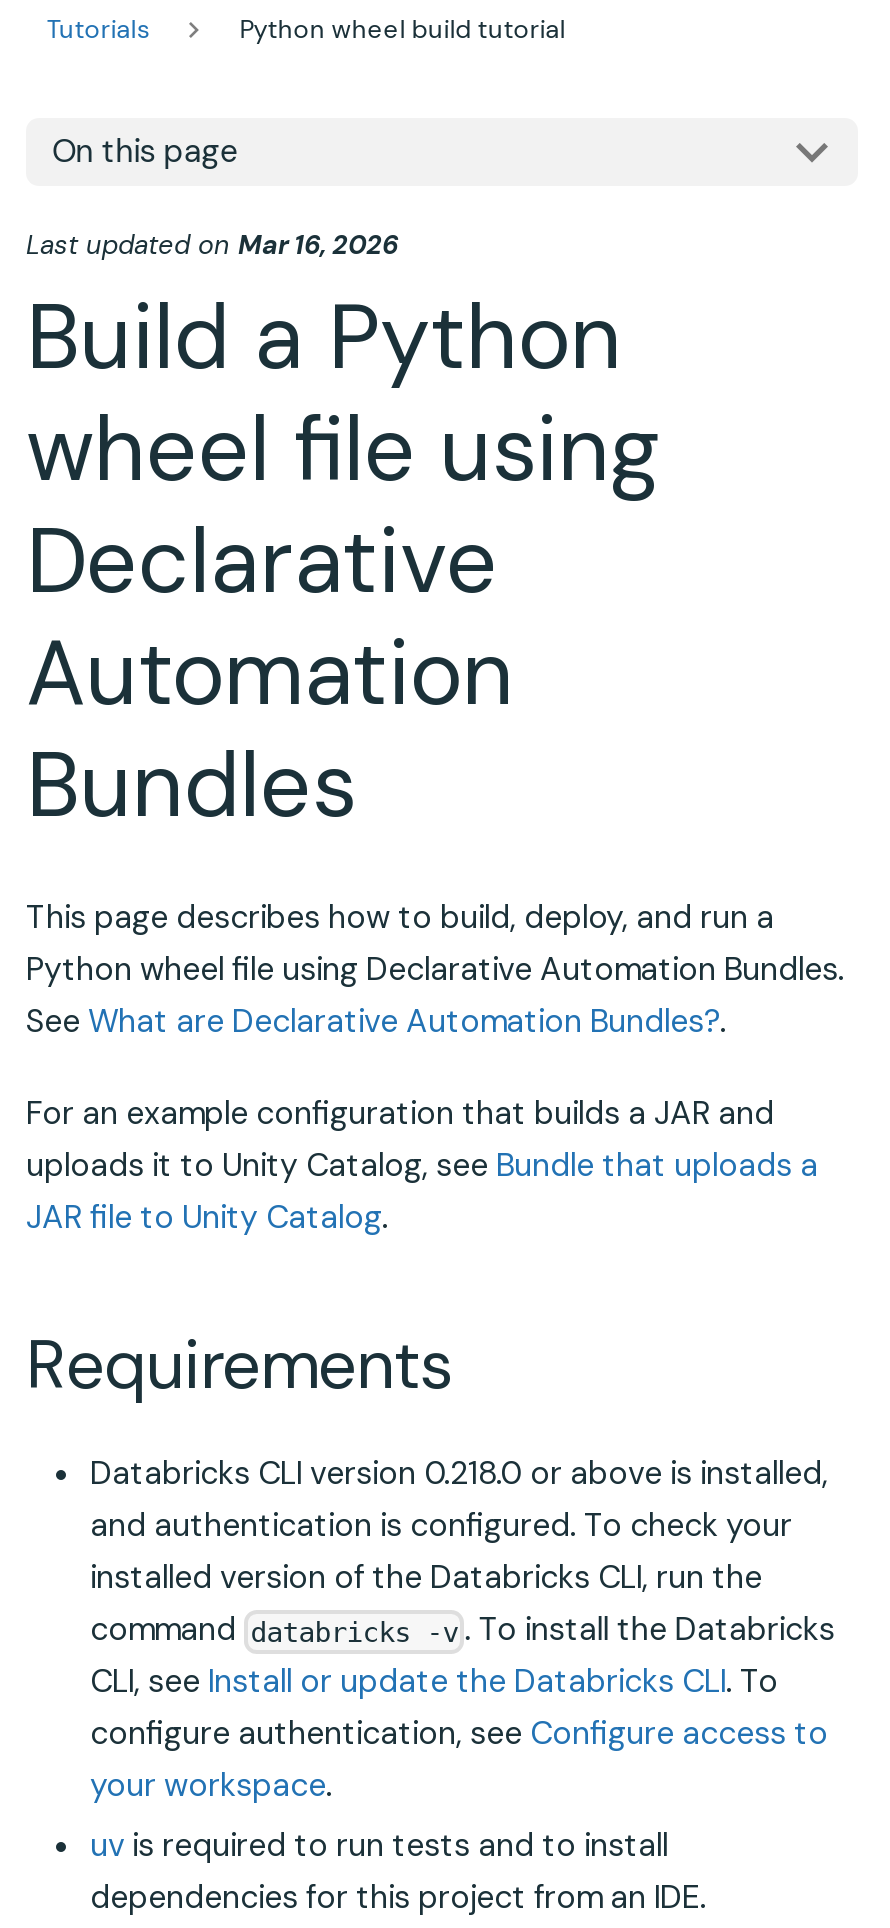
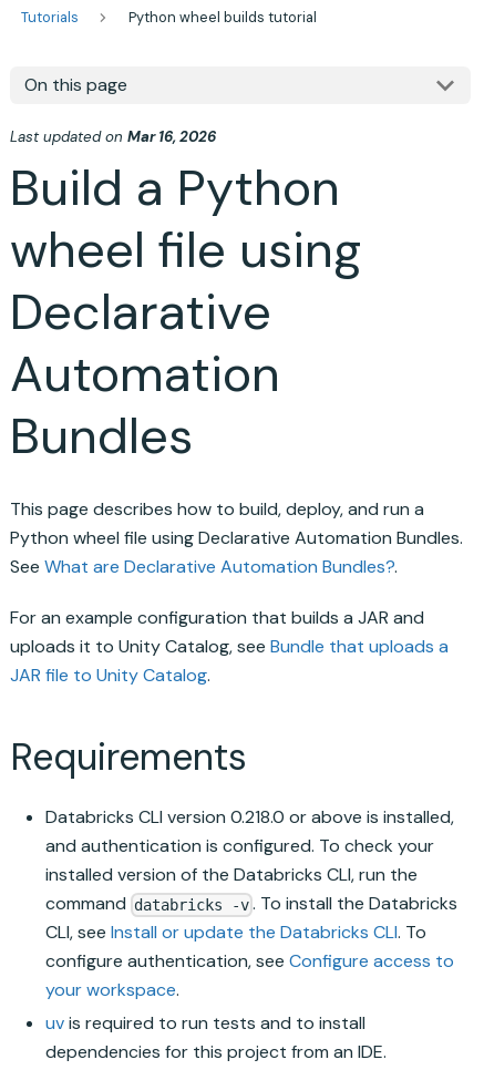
[239,12,565,46] Python wheel build tutorial -> [128,8,316,27] Python wheel builds tutorial

